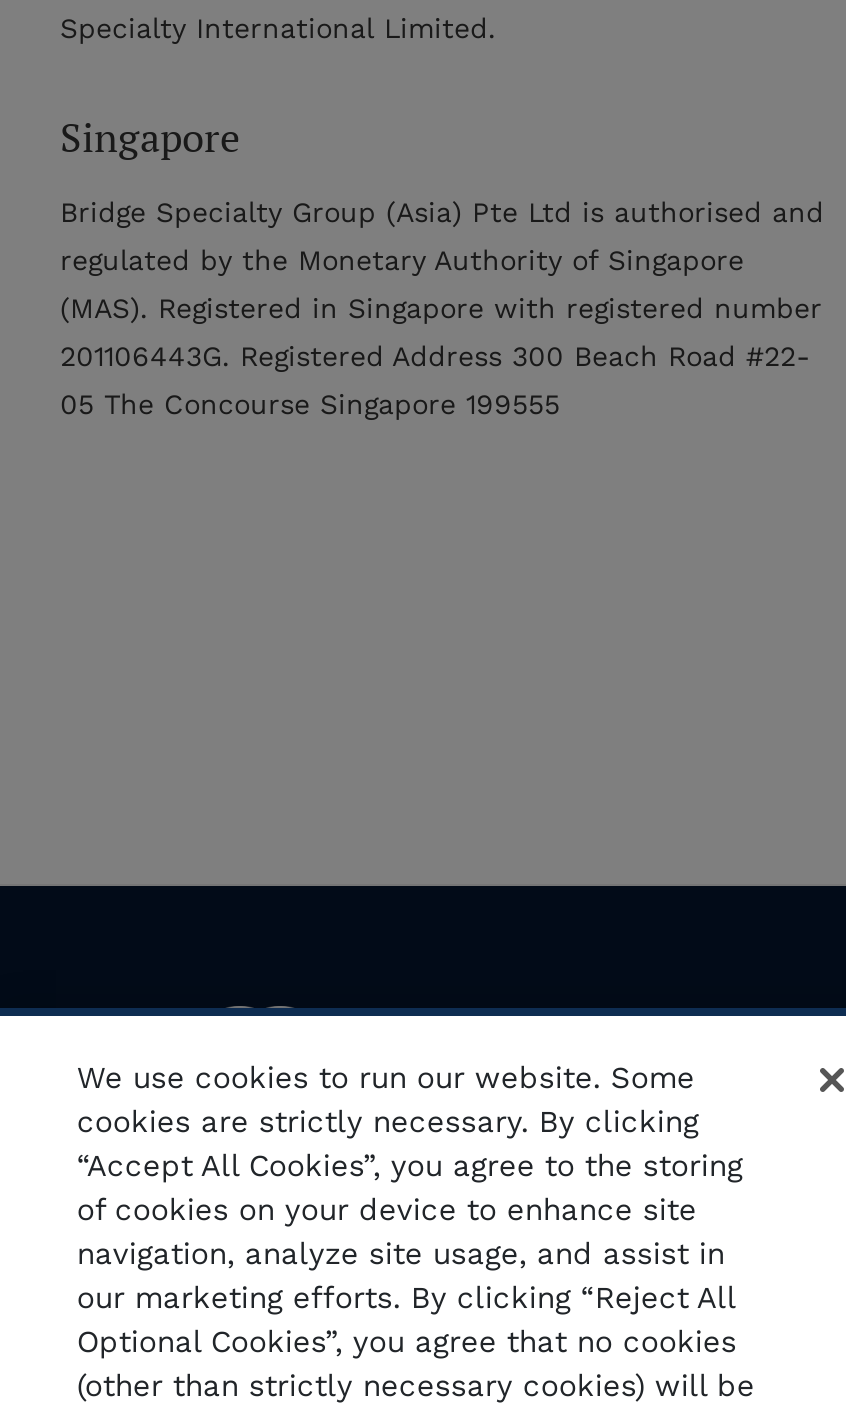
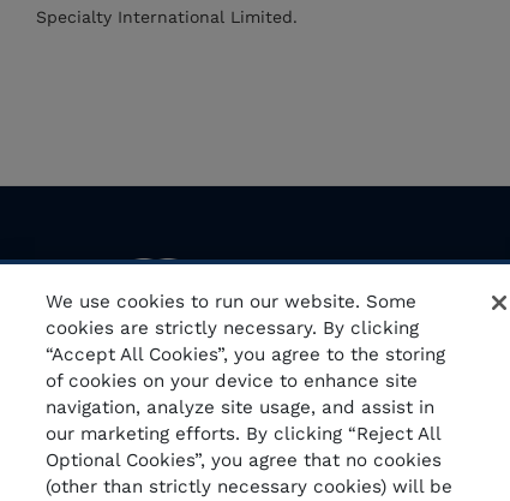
[60,110,824,420] Singapore | Bridge Specialty Group (Asia) Pte Ltd is authorised and | regulated by the Monetary Authority of Singapore | (MAS). Registered in Singapore with registered number | 201106443G. Registered Address 300 Beach Road #22- | 05 The Concourse Singapore 199555 -> none

